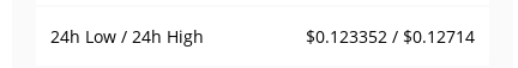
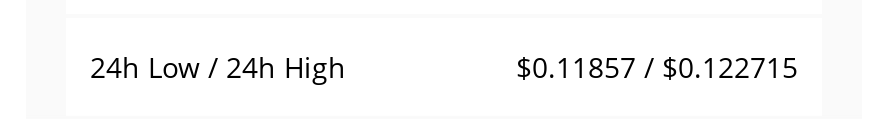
[306,24,475,47] $0.123352 / $0.12714 -> [516,47,798,85] $0.11857 / $0.122715

